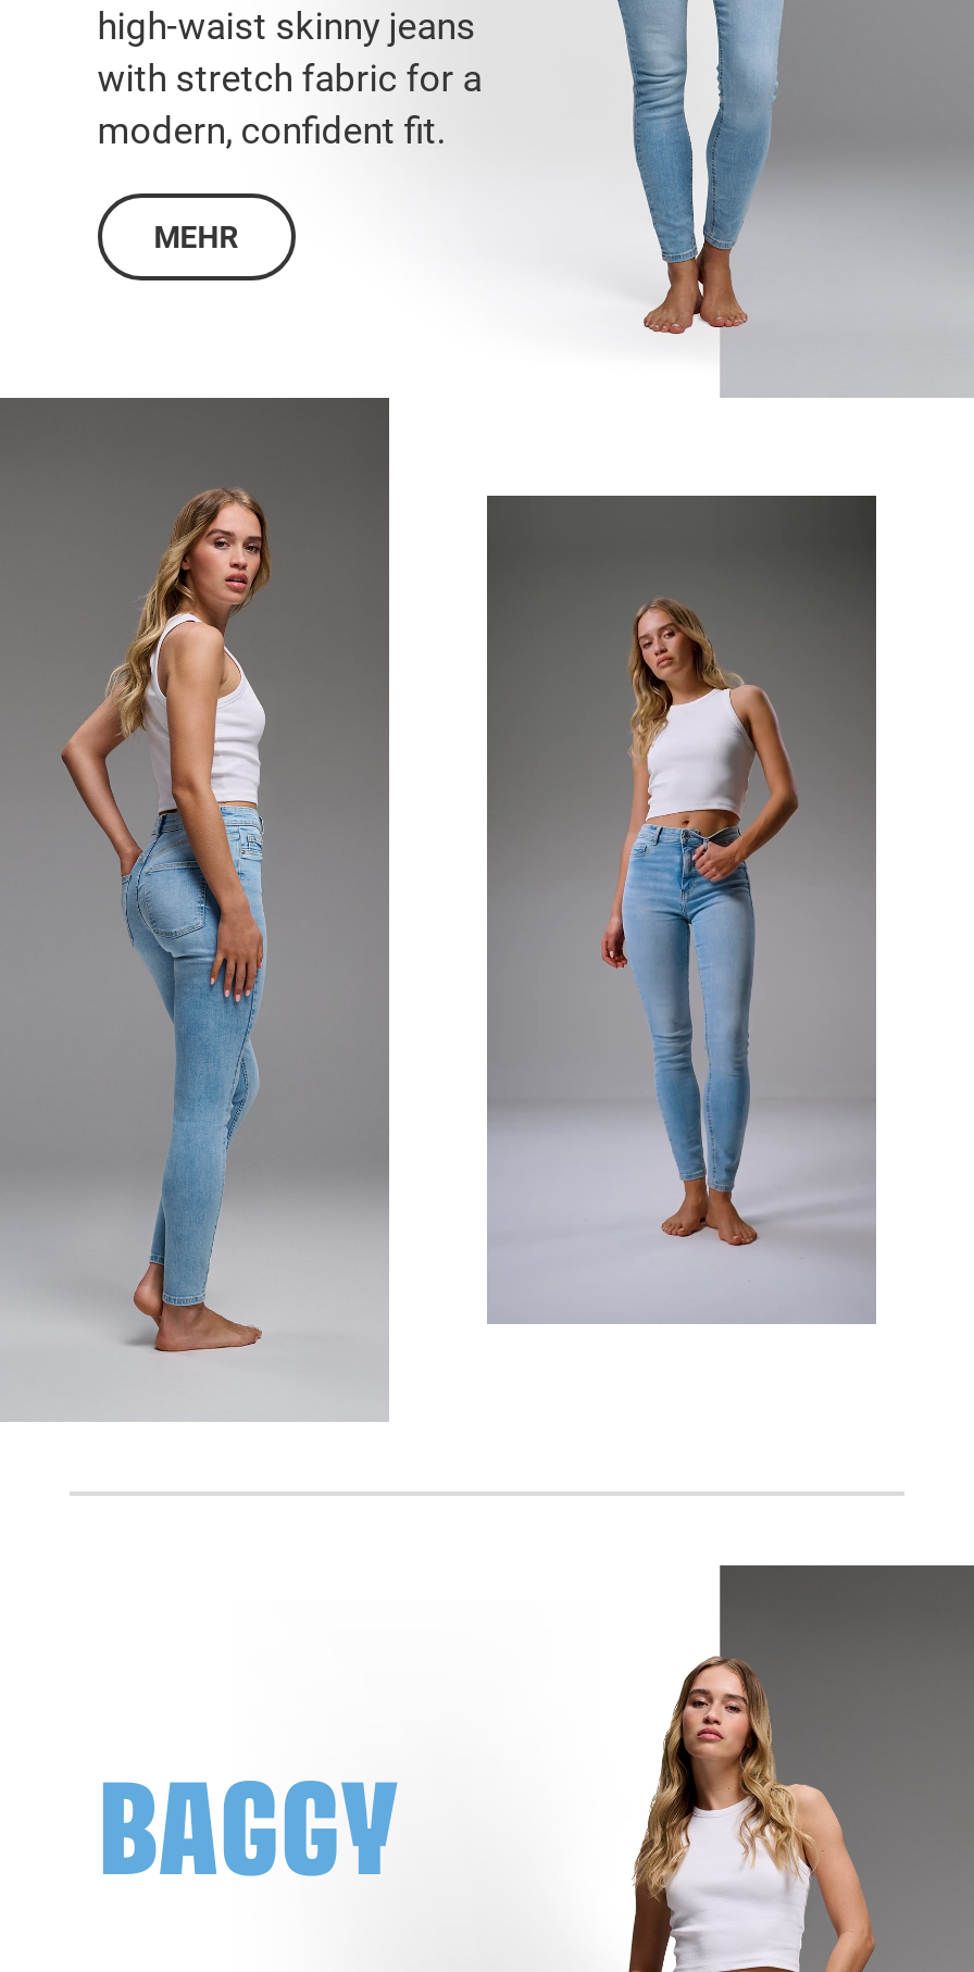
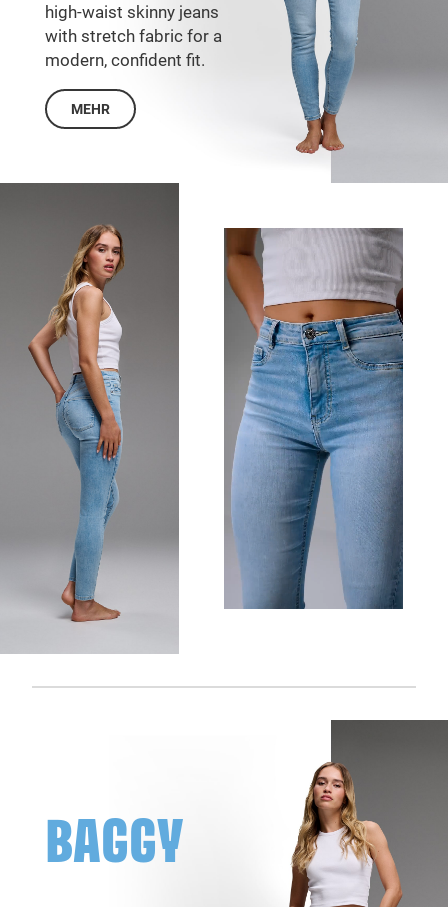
[491,496,878,1322] [image] -> [225,228,404,609] [image]

